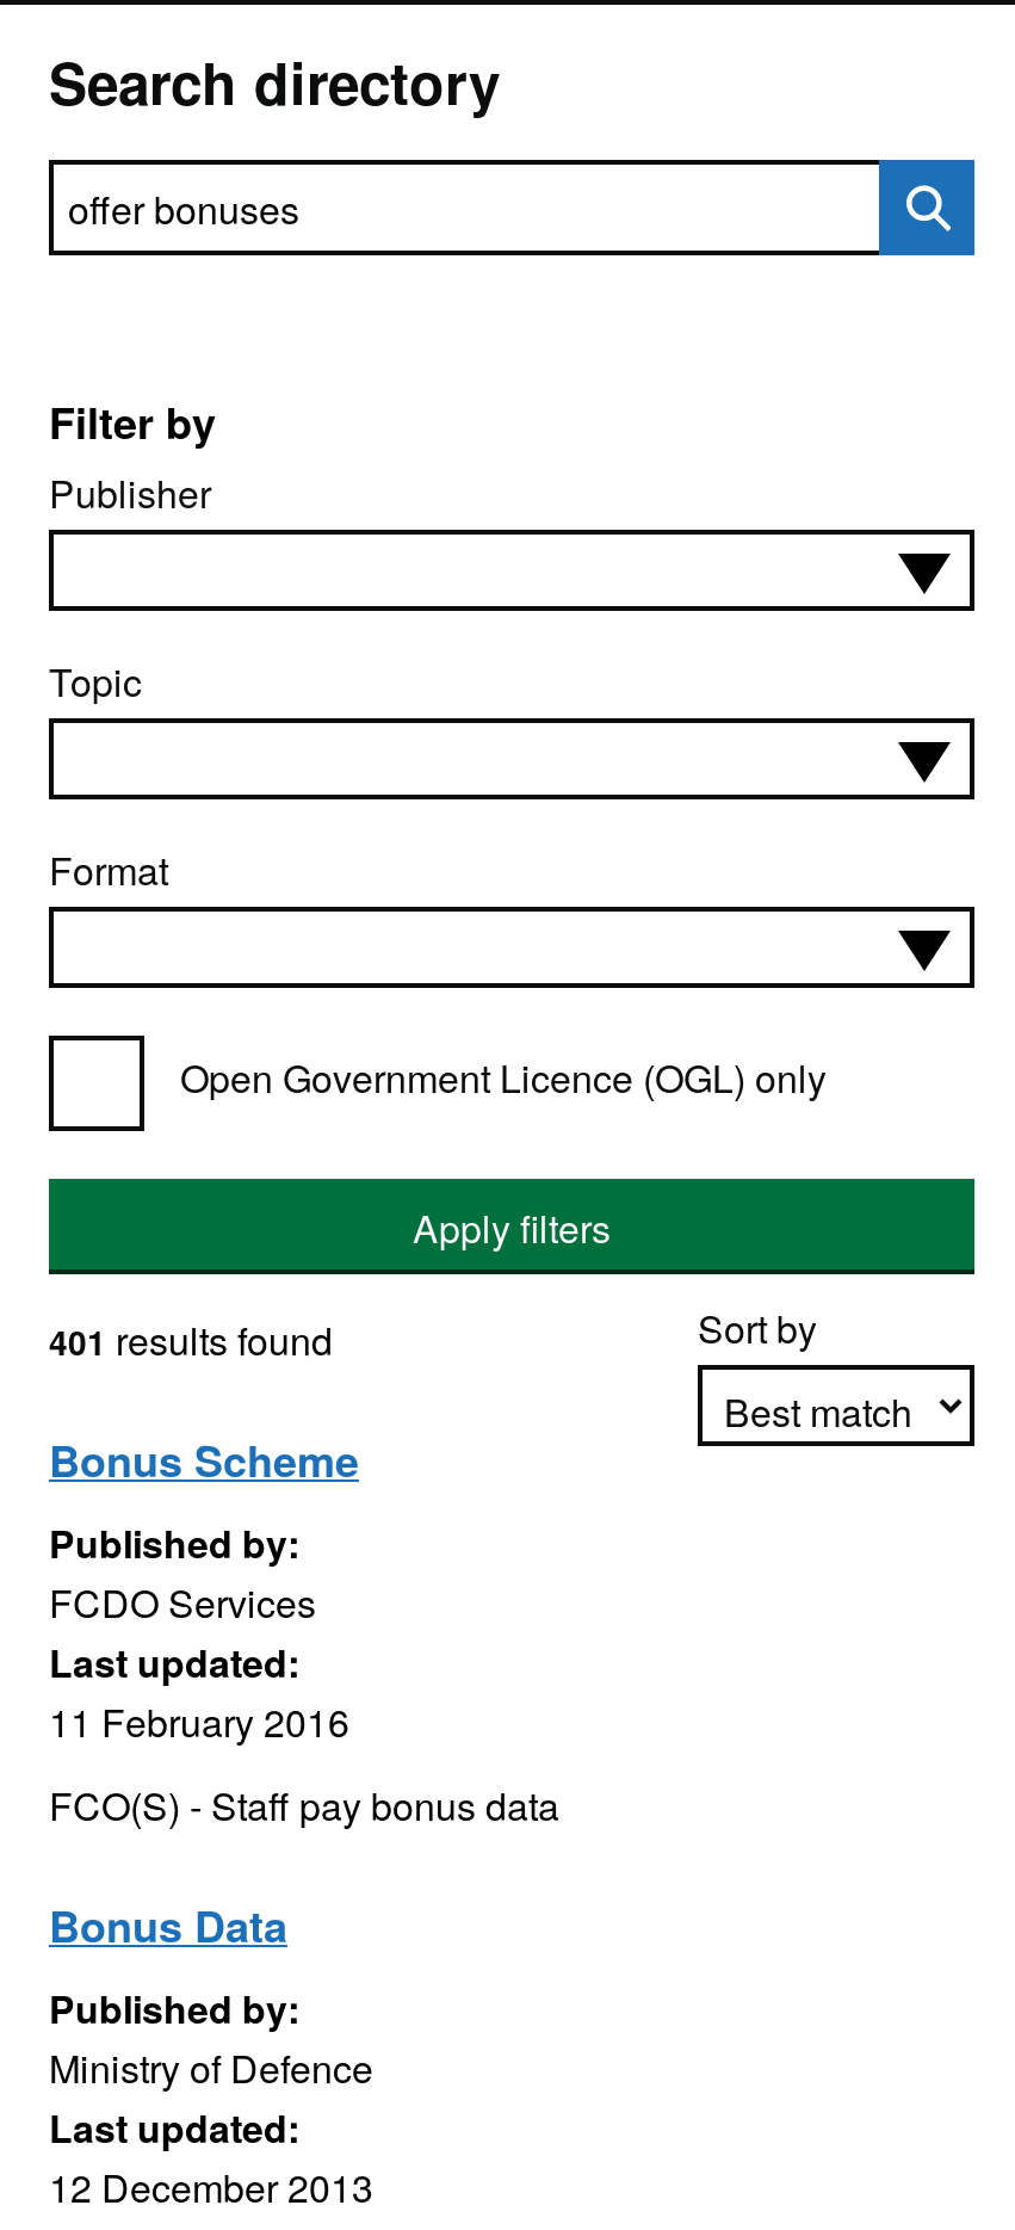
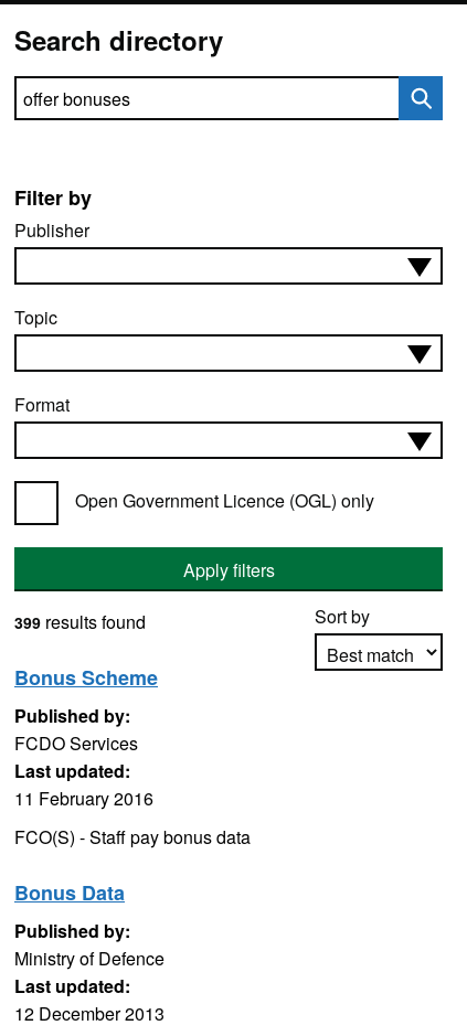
[49,1312,333,1367] 401 results found -> [14,609,146,634] 399 results found

